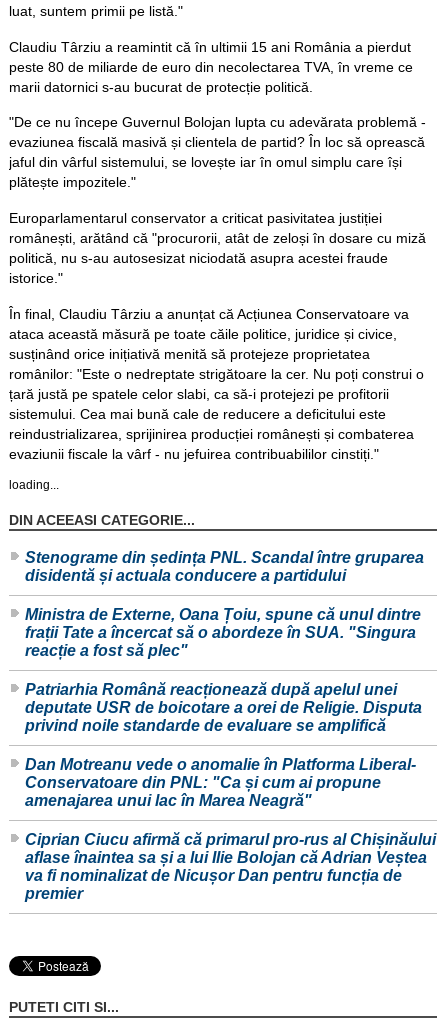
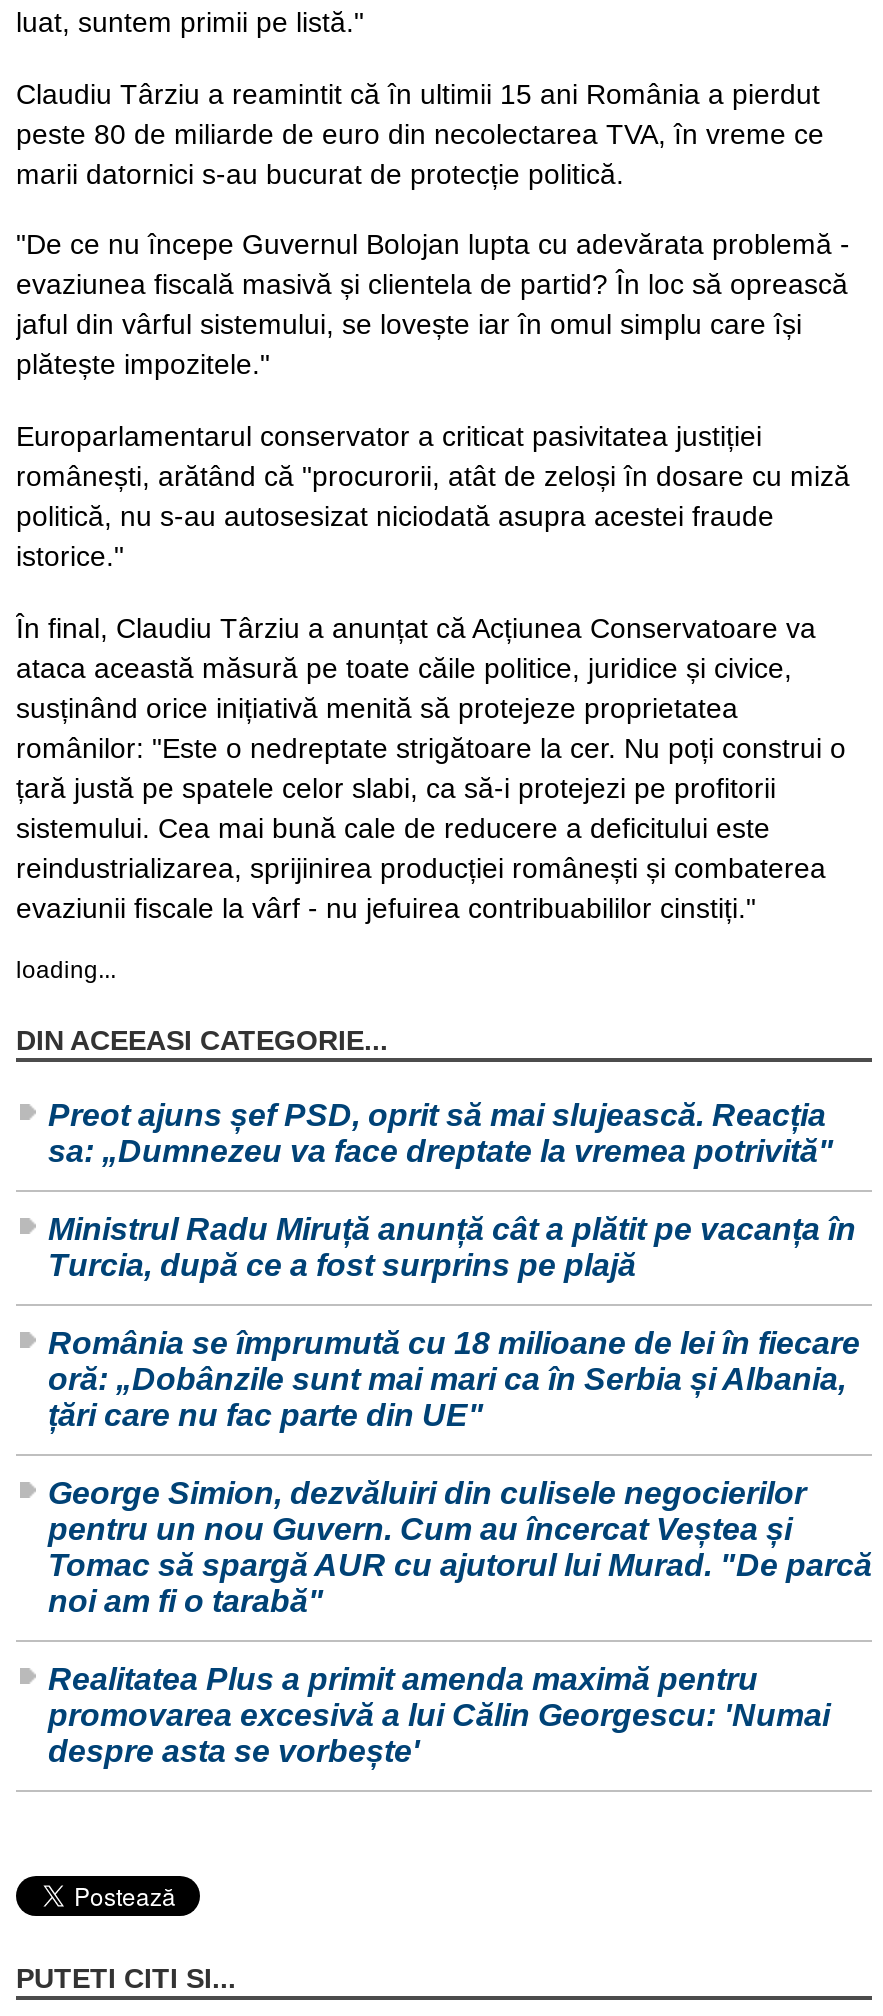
[25,549,424,584] Stenograme din ședința PNL. Scandal între gruparea | disidentă și actuala conducere a partidului -> [48,1099,834,1169] Preot ajuns șef PSD, oprit să mai slujească. Reacția | sa: „Dumnezeu va face dreptate la vremea potrivită"
[25,606,421,659] Ministra de Externe, Oana Țoiu, spune că unul dintre | frații Tate a încercat să o abordeze în SUA. "Singura | reacție a fost să plec" -> [48,1213,856,1283] Ministrul Radu Miruță anunță cât a plătit pe vacanța în | Turcia, după ce a fost surprins pe plajă
[25,681,422,734] Patriarhia Română reacționează după apelul unei | deputate USR de boicotare a orei de Religie. Disputa | privind noile standarde de evaluare se amplifică -> [48,1327,860,1433] România se împrumută cu 18 milioane de lei în fiecare | oră: „Dobânzile sunt mai mari ca în Serbia și Albania, | țări care nu fac parte din UE"
[25,756,416,809] Dan Motreanu vede o anomalie în Platforma Liberal- | Conservatoare din PNL: "Ca și cum ai propune | amenajarea unui lac în Marea Neagră" -> [48,1477,872,1619] George Simion, dezvăluiri din culisele negocierilor | pentru un nou Guvern. Cum au încercat Veștea și | Tomac să spargă AUR cu ajutorul lui Murad. "De parcă | noi am fi o tarabă"
[25,831,436,902] Ciprian Ciucu afirmă că primarul pro-rus al Chișinăului | aflase înaintea sa și a lui Ilie Bolojan că Adrian Veștea | va fi nominalizat de Nicușor Dan pentru funcția de | premier -> [48,1663,830,1769] Realitatea Plus a primit amenda maximă pentru | promovarea excesivă a lui Călin Georgescu: 'Numai | despre asta se vorbește'

